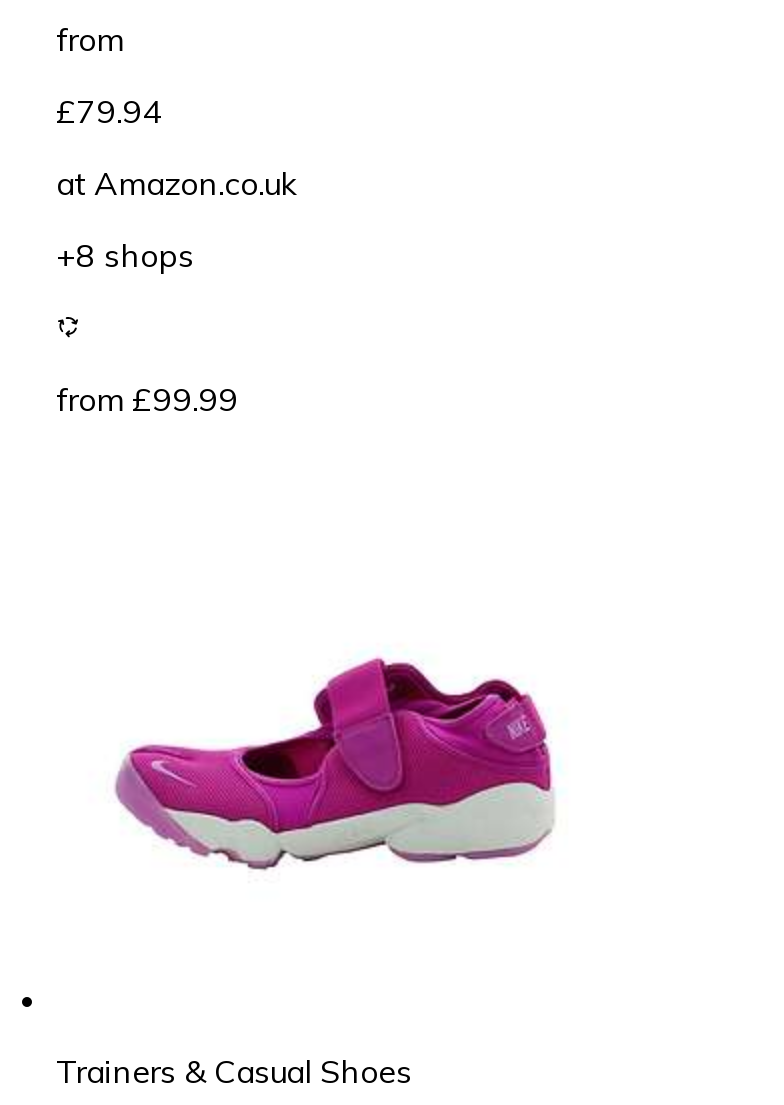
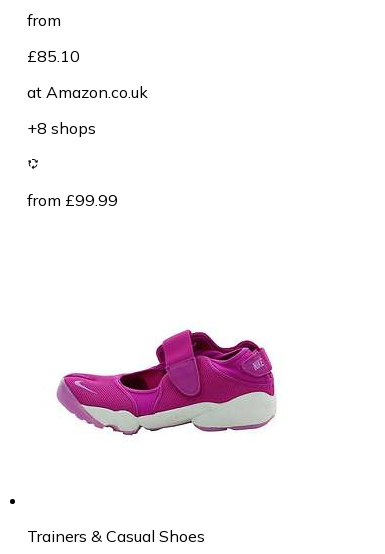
[56,91,162,131] £79.94 -> [27,46,80,66] £85.10

